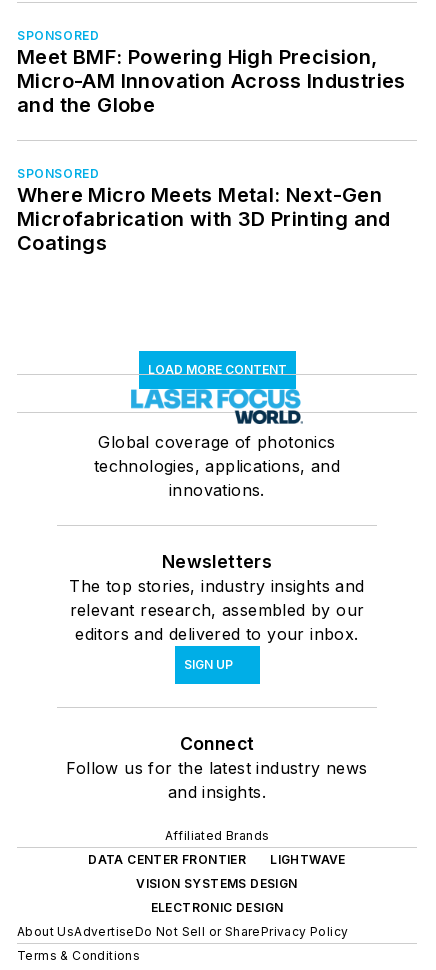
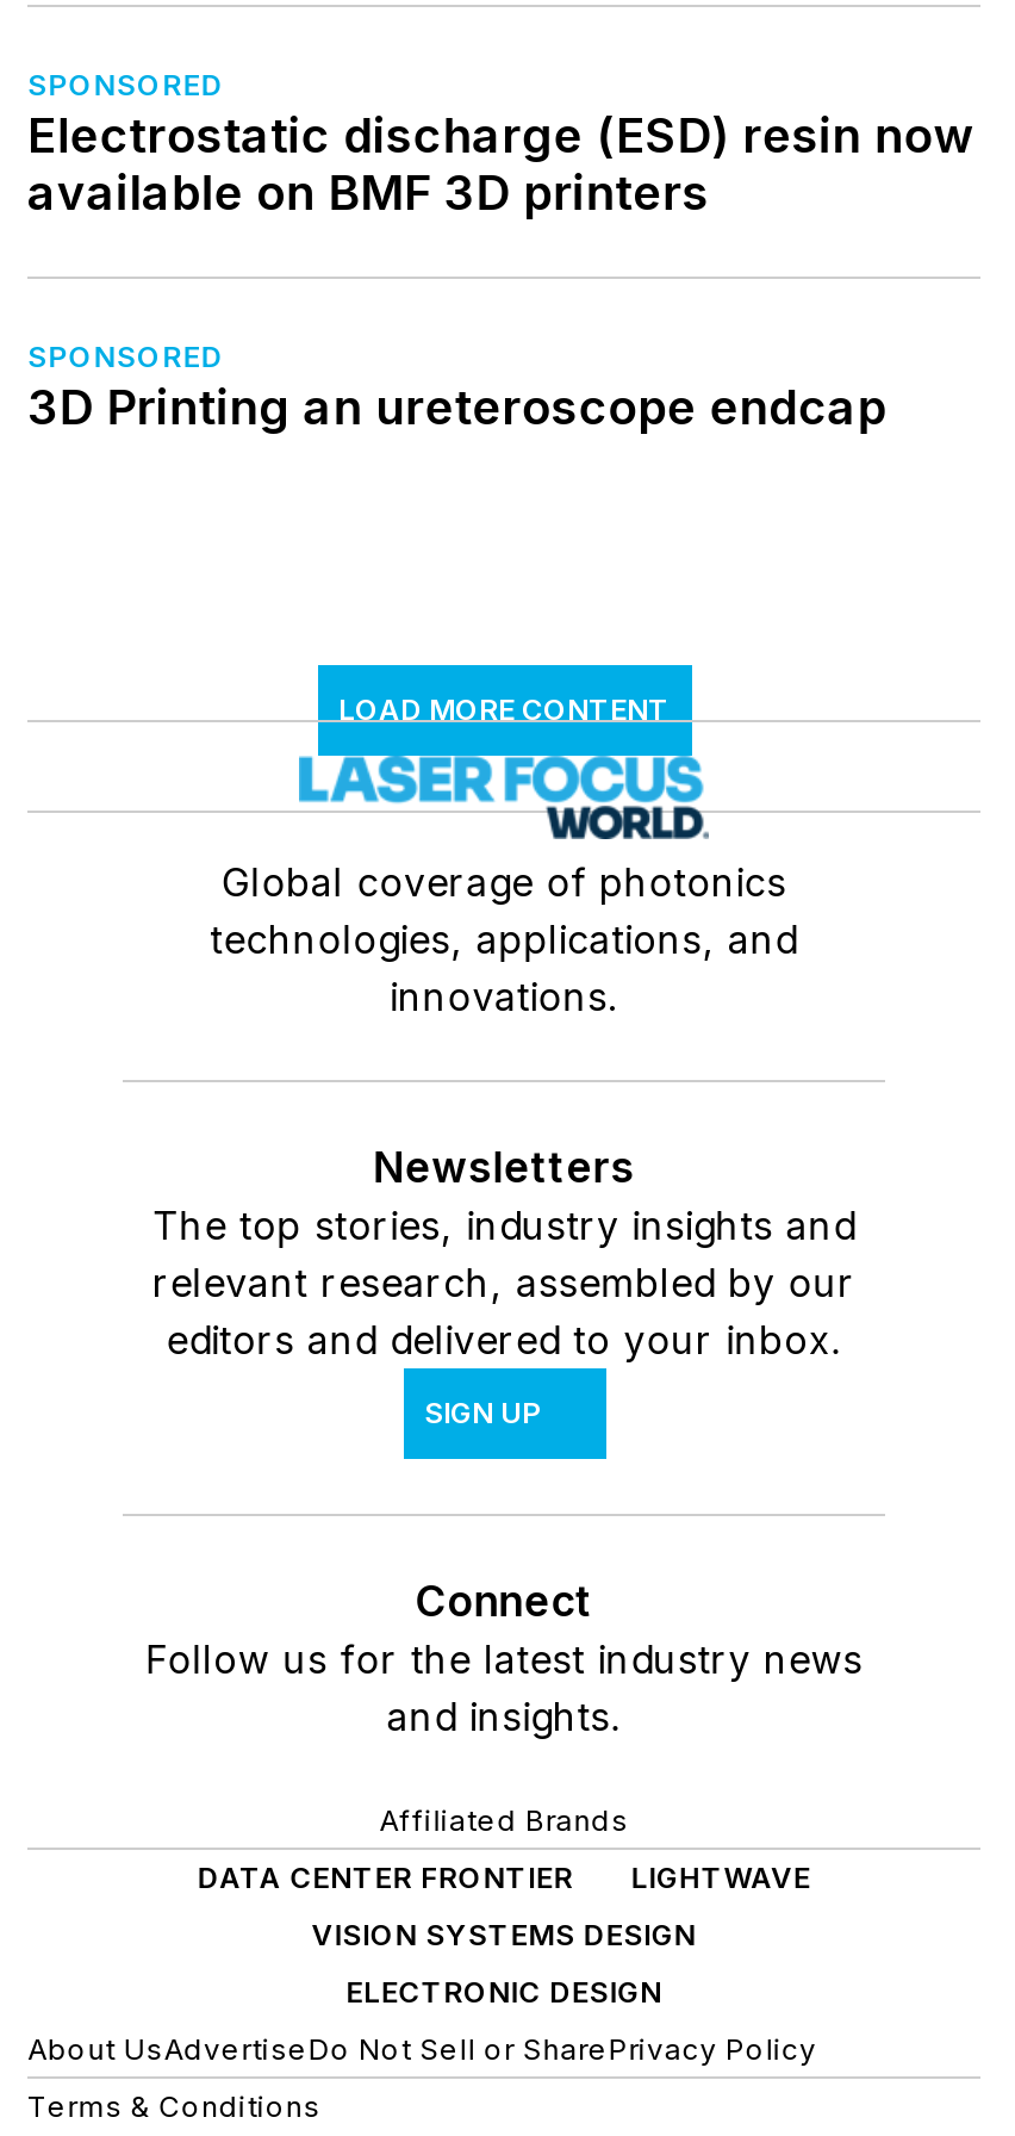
[17,45,407,117] Meet BMF: Powering High Precision, | Micro-AM Innovation Across Industries | and the Globe -> [27,108,975,222] Electrostatic discharge (ESD) resin now | available on BMF 3D printers
[17,183,391,255] Where Micro Meets Metal: Next-Gen | Microfabrication with 3D Printing and | Coatings -> [27,379,887,436] 3D Printing an ureteroscope endcap

